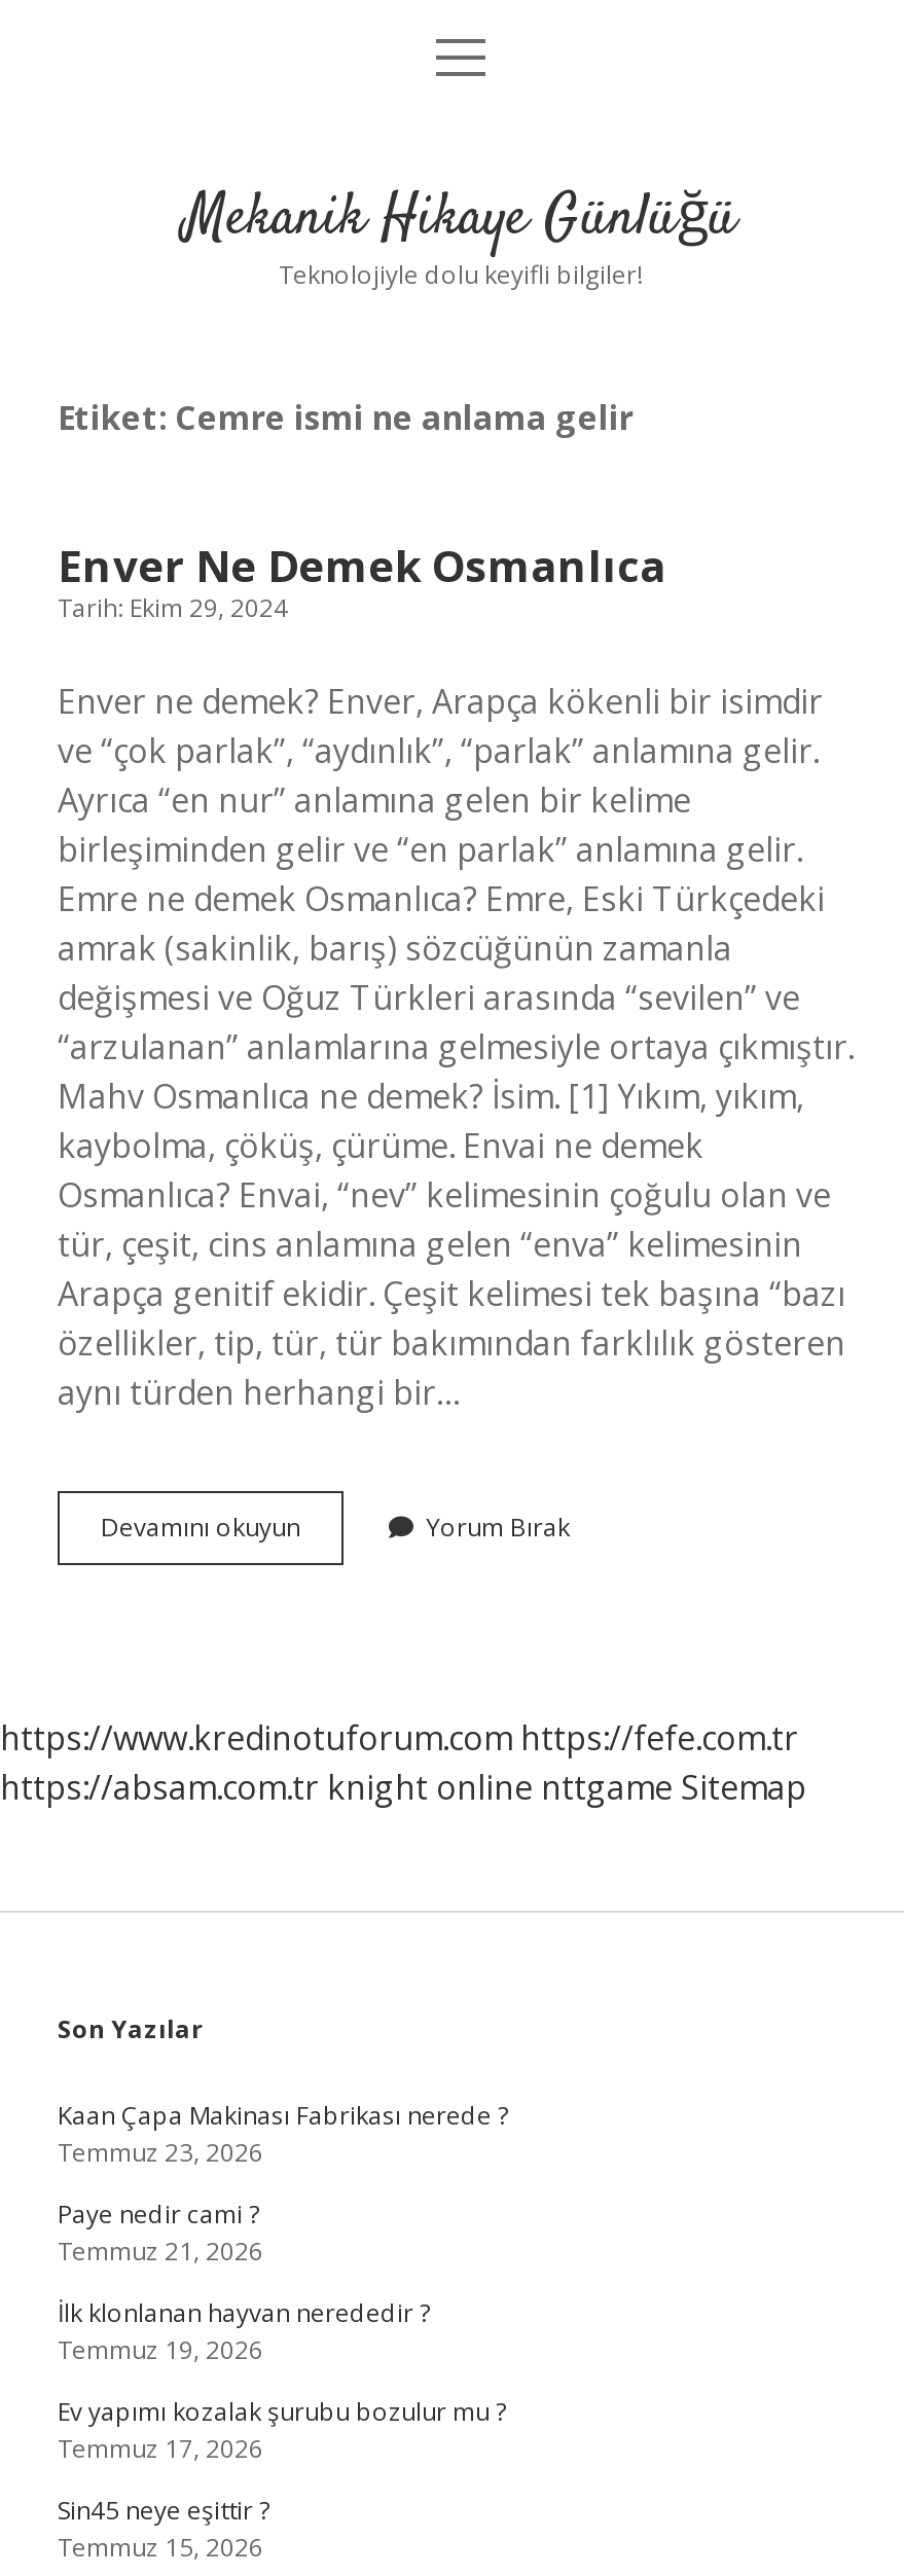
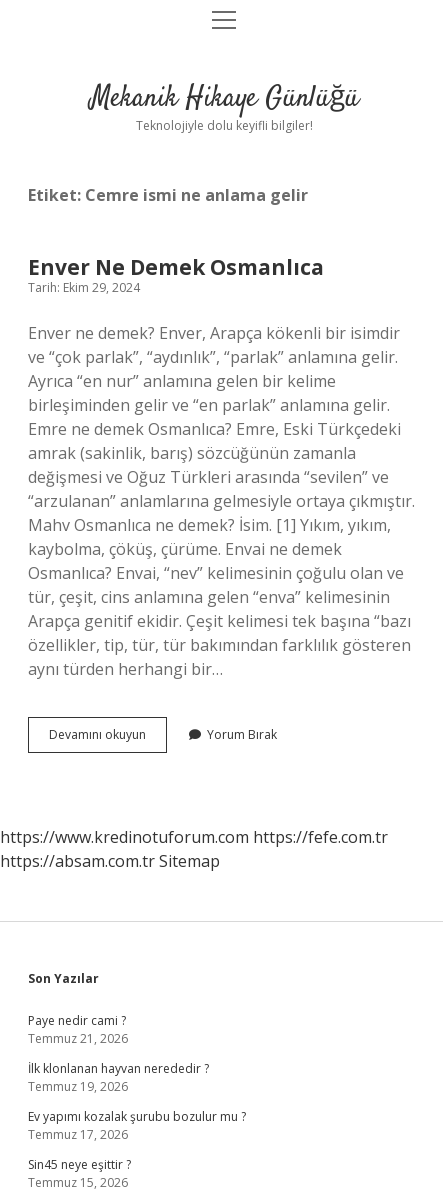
[0,1765,806,1810] https://absam.com.tr knight online nttgame Sitemap -> [0,850,220,872] https://absam.com.tr Sitemap
[58,2098,508,2170] Kaan Çapa Makinası Fabrikası nerede ? | Temmuz 23, 2026 -> none

